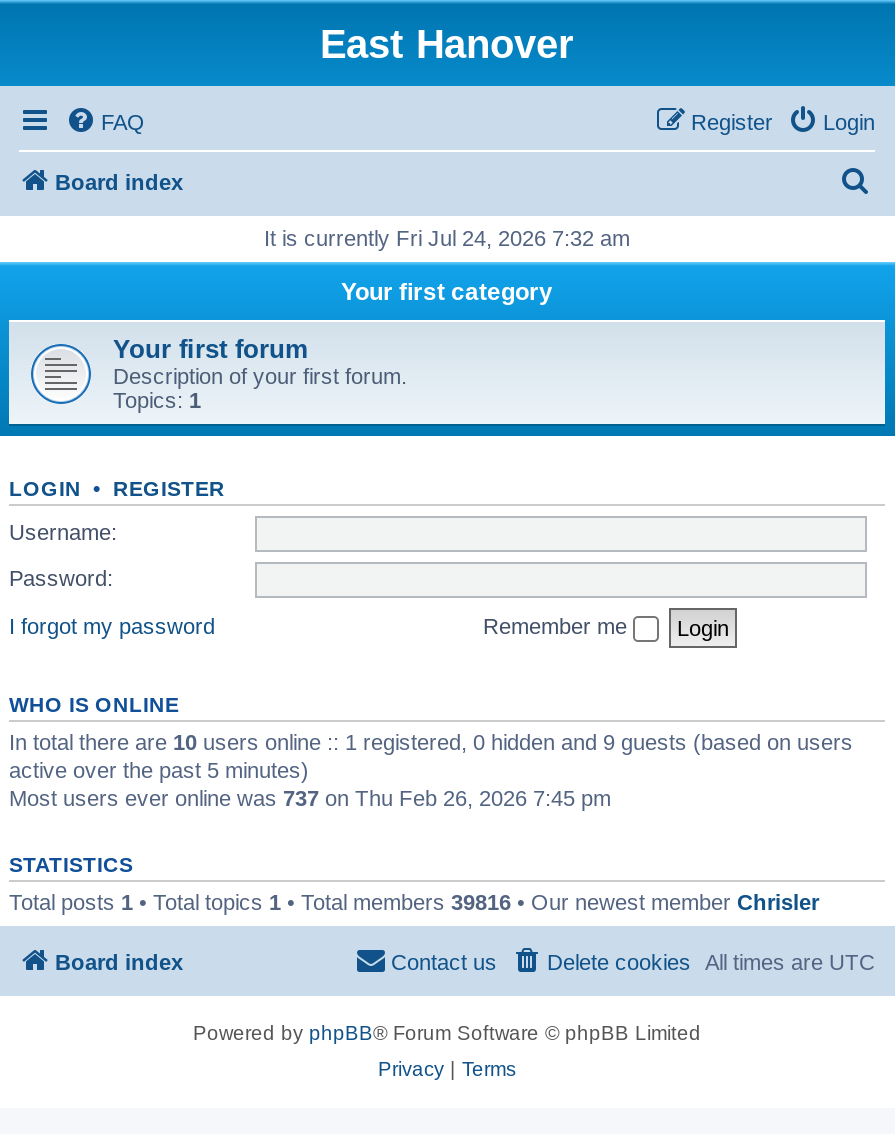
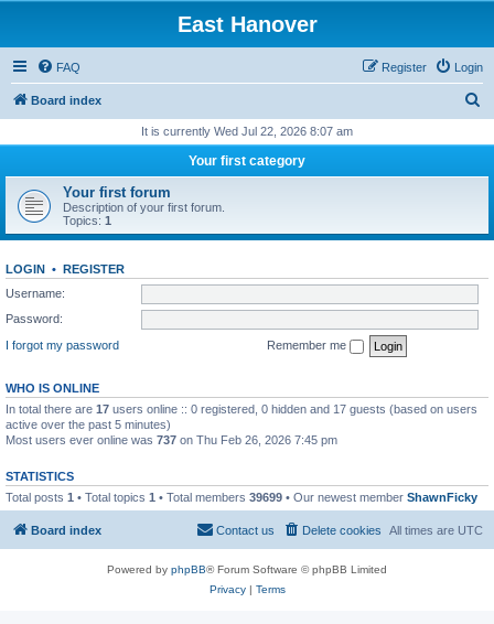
[264,226,630,250] It is currently Fri Jul 24, 2026 7:32 am -> [141,125,353,138] It is currently Wed Jul 22, 2026 8:07 am
[9,729,853,753] In total there are 10 users online :: 1 registered, 0 hidden and 9 guests (based on users -> [6,402,477,415] In total there are 17 users online :: 0 registered, 0 hidden and 17 guests (based on users
[9,889,819,913] Total posts 1 • Total topics 1 • Total members 39816 • Our newest member Chrisler -> [6,490,477,503] Total posts 1 • Total topics 1 • Total members 39699 • Our newest member ShawnFicky

